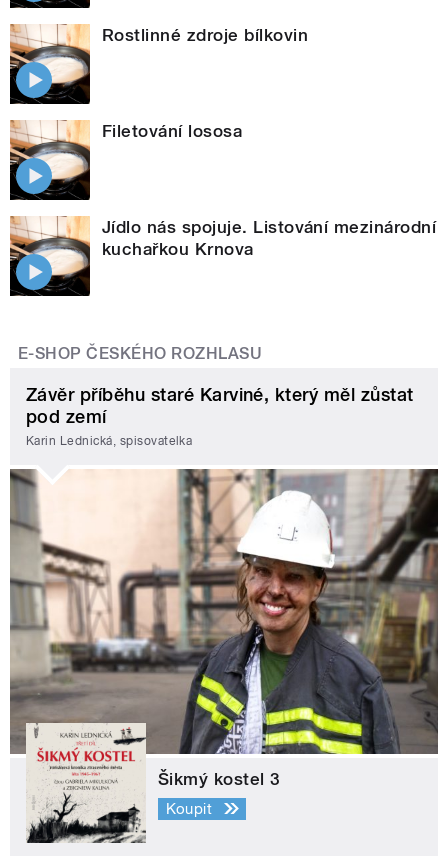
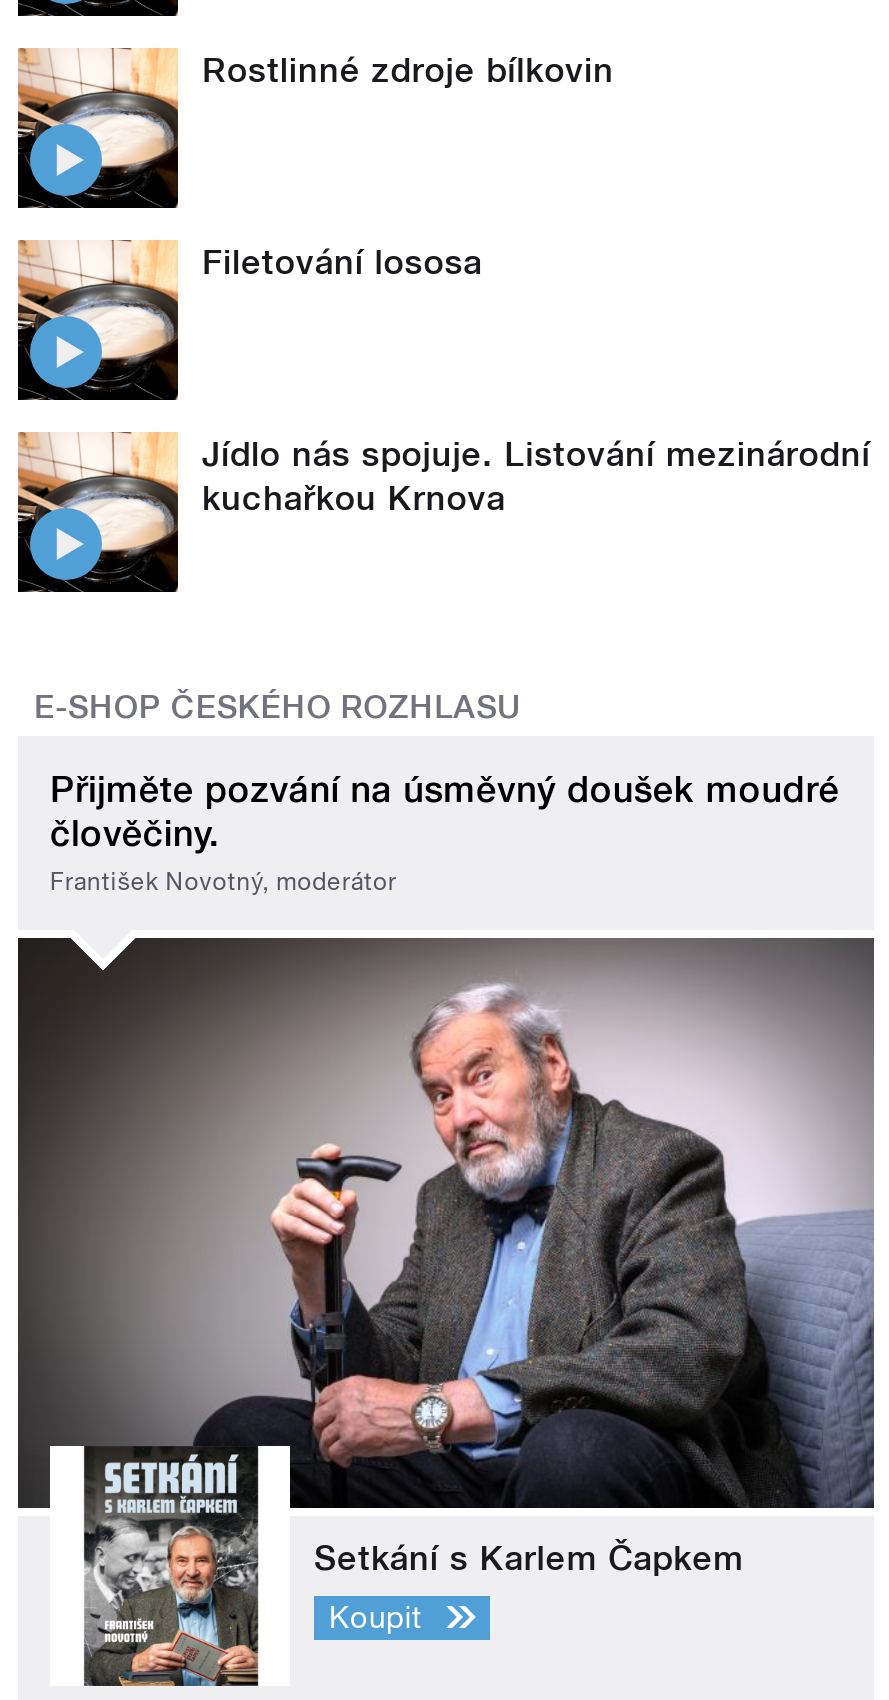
[26,384,414,448] Závěr příběhu staré Karviné, který měl zůstat | pod zemí | Karin Lednická, spisovatelka -> [50,768,839,895] Přijměte pozvání na úsměvný doušek moudré | člověčiny. | František Novotný, moderátor
[9,469,439,844] [image] | Šikmý kostel 3 -> [18,936,876,1688] [image] | Setkání s Karlem Čapkem

